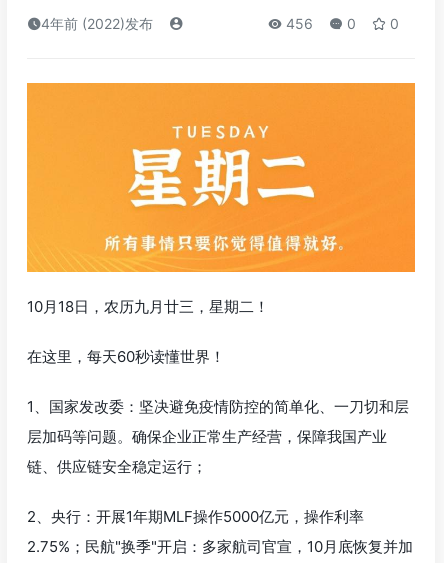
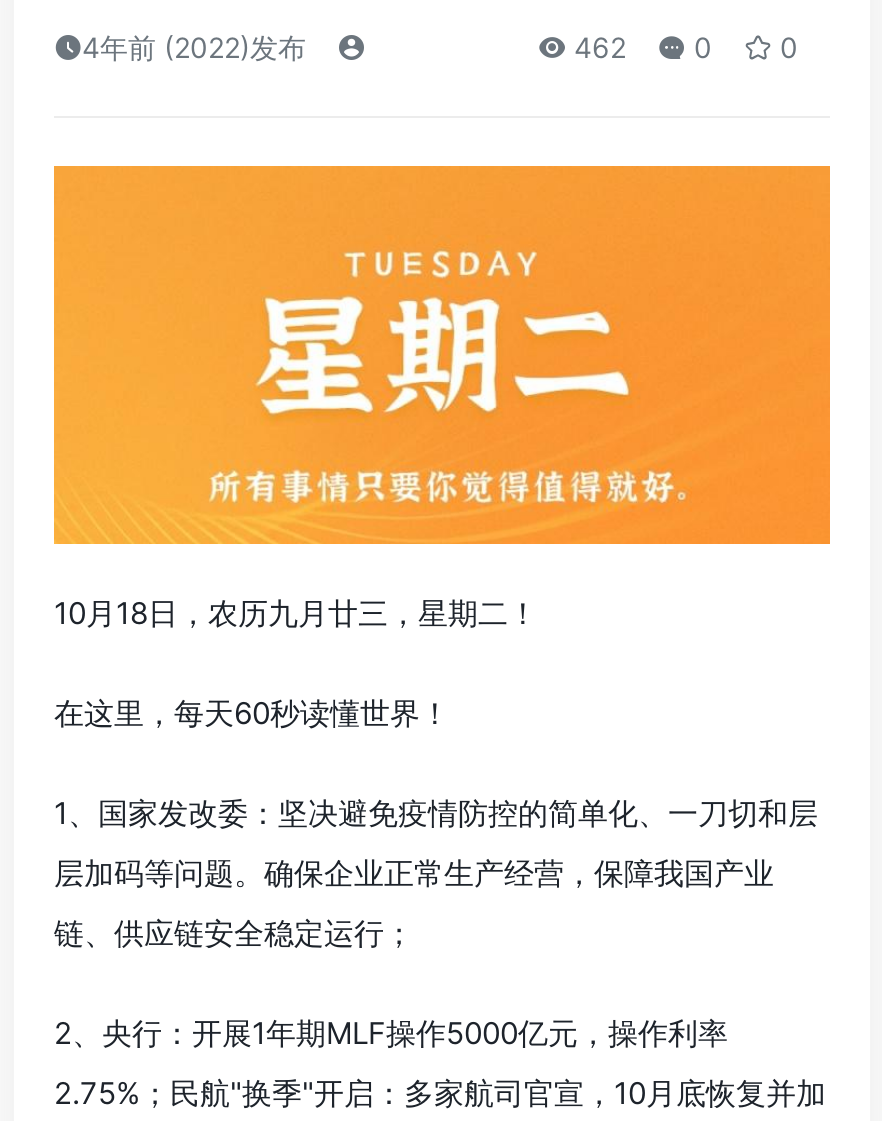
[282,15,399,32] 456 0 0 -> [566,30,798,64] 462 0 0

